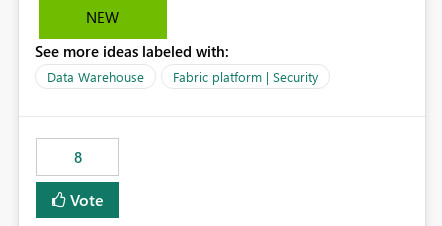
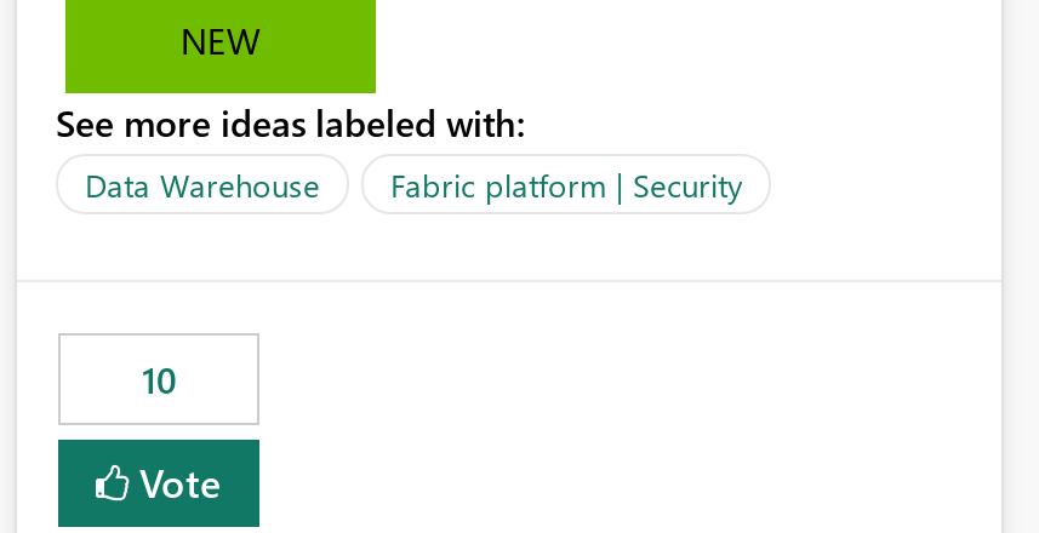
[73,147,81,167] 8 -> [142,356,176,404] 10

